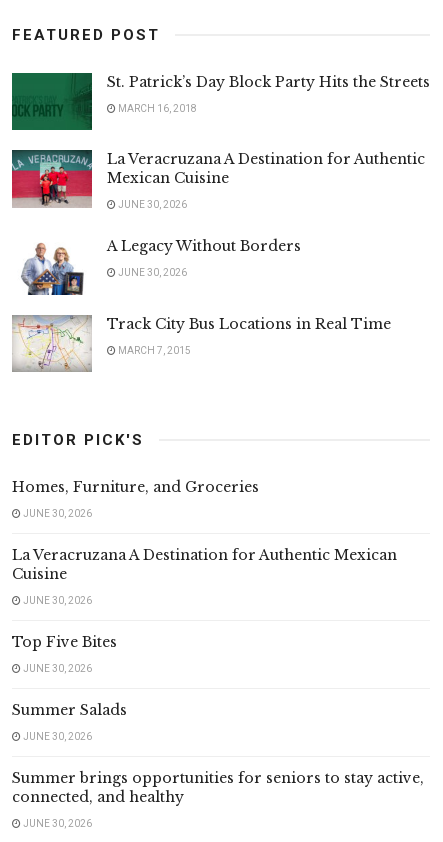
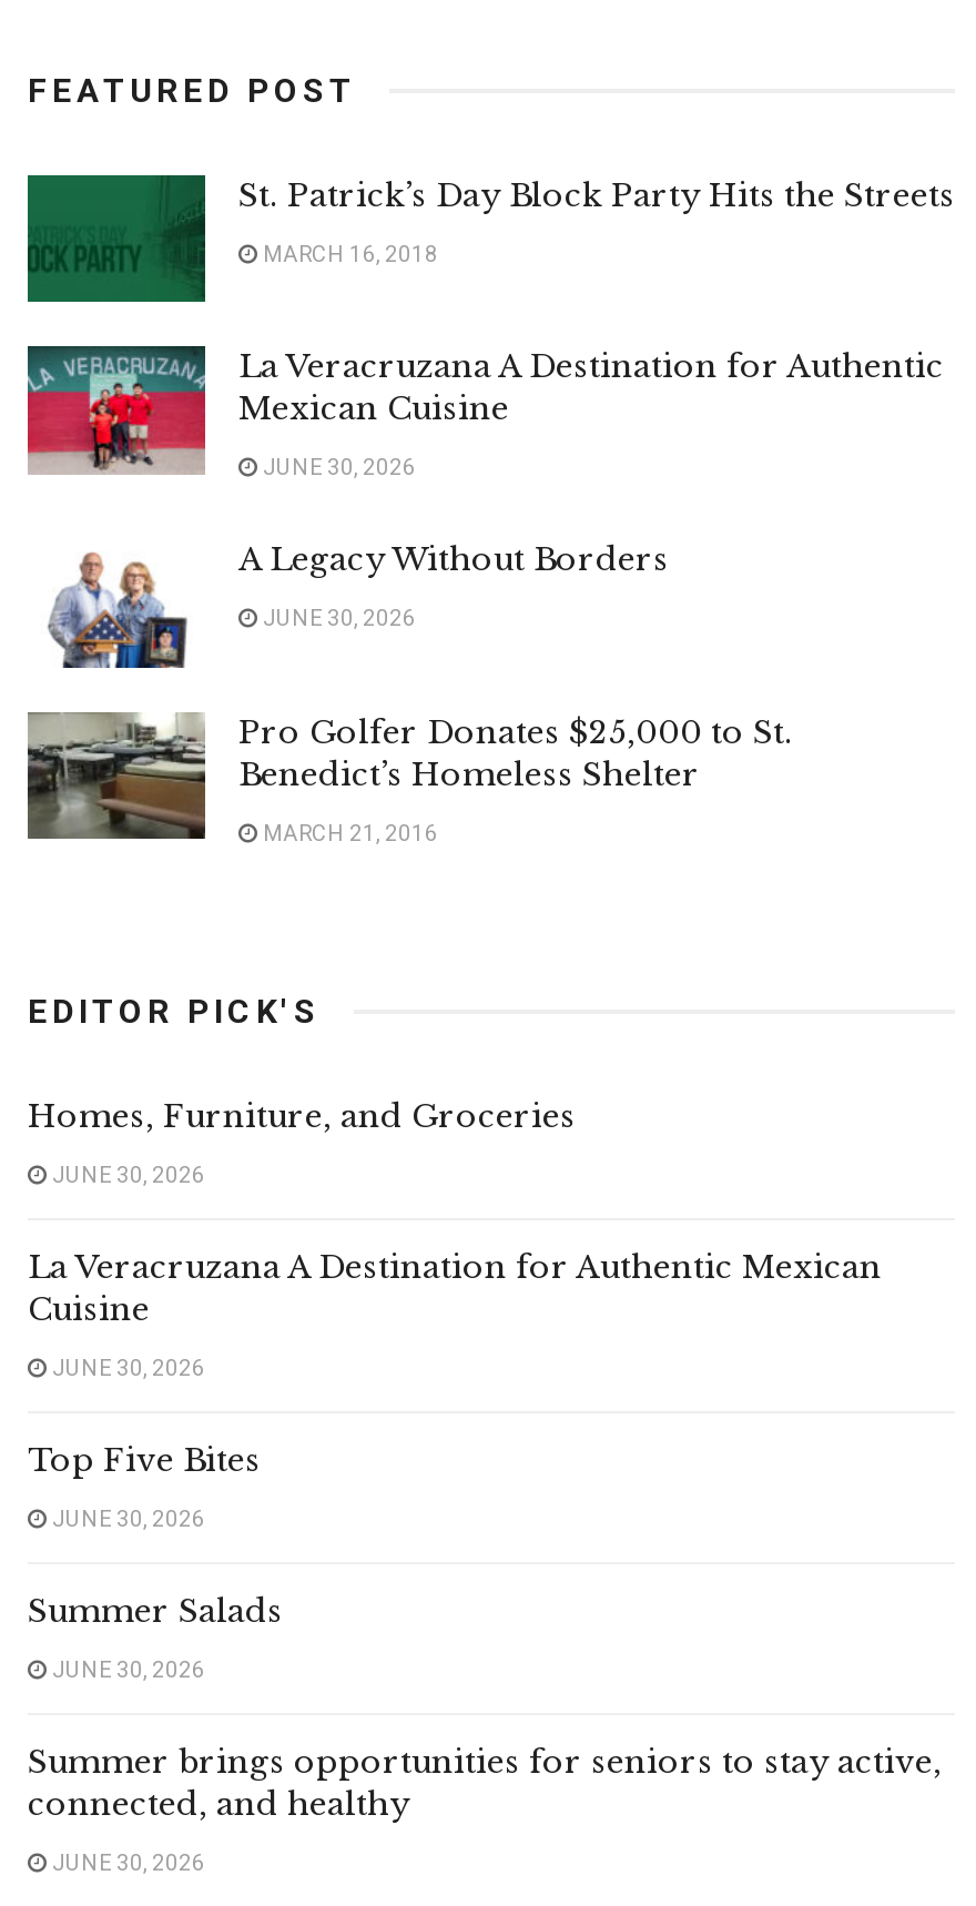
[12,314,391,371] [image] | Track City Bus Locations in Real Time -> [26,712,793,839] [image] | Pro Golfer Donates $25,000 to St. | Benedict’s Homeless Shelter
[116,345,191,356] MARCH 7, 2015 -> [258,820,438,845] MARCH 21, 2016

